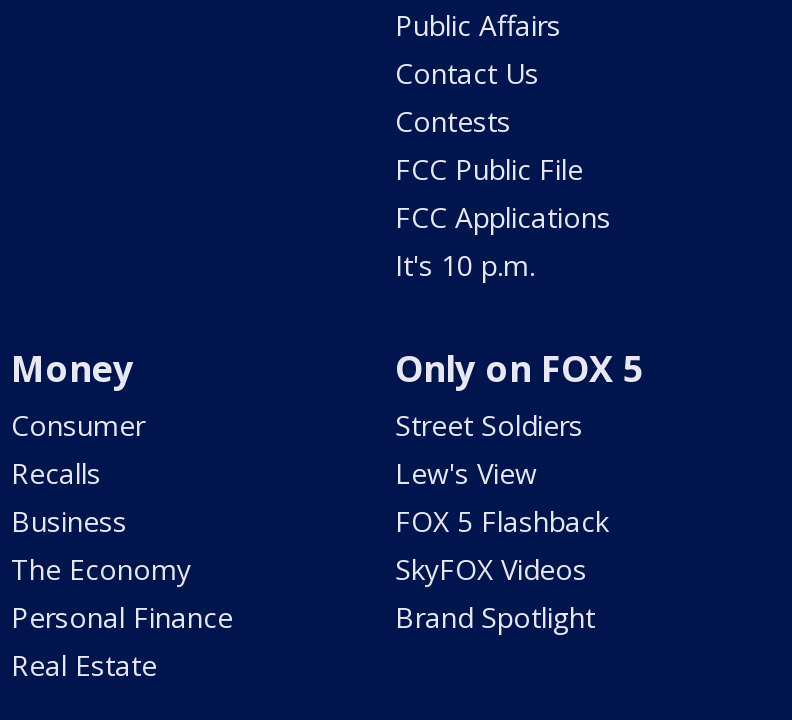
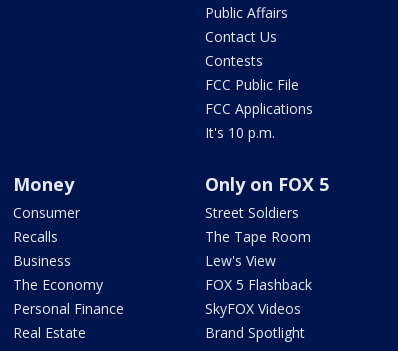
moved [395,454,609,636] -> [205,251,312,342]: Lew's View | FOX 5 Flashback | SkyFOX Videos | Brand Spotlight
none -> [205,227,311,246] The Tape Room

